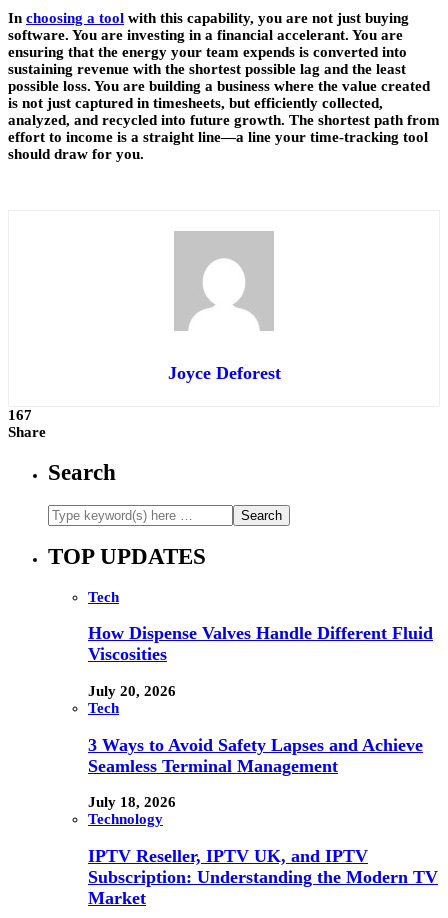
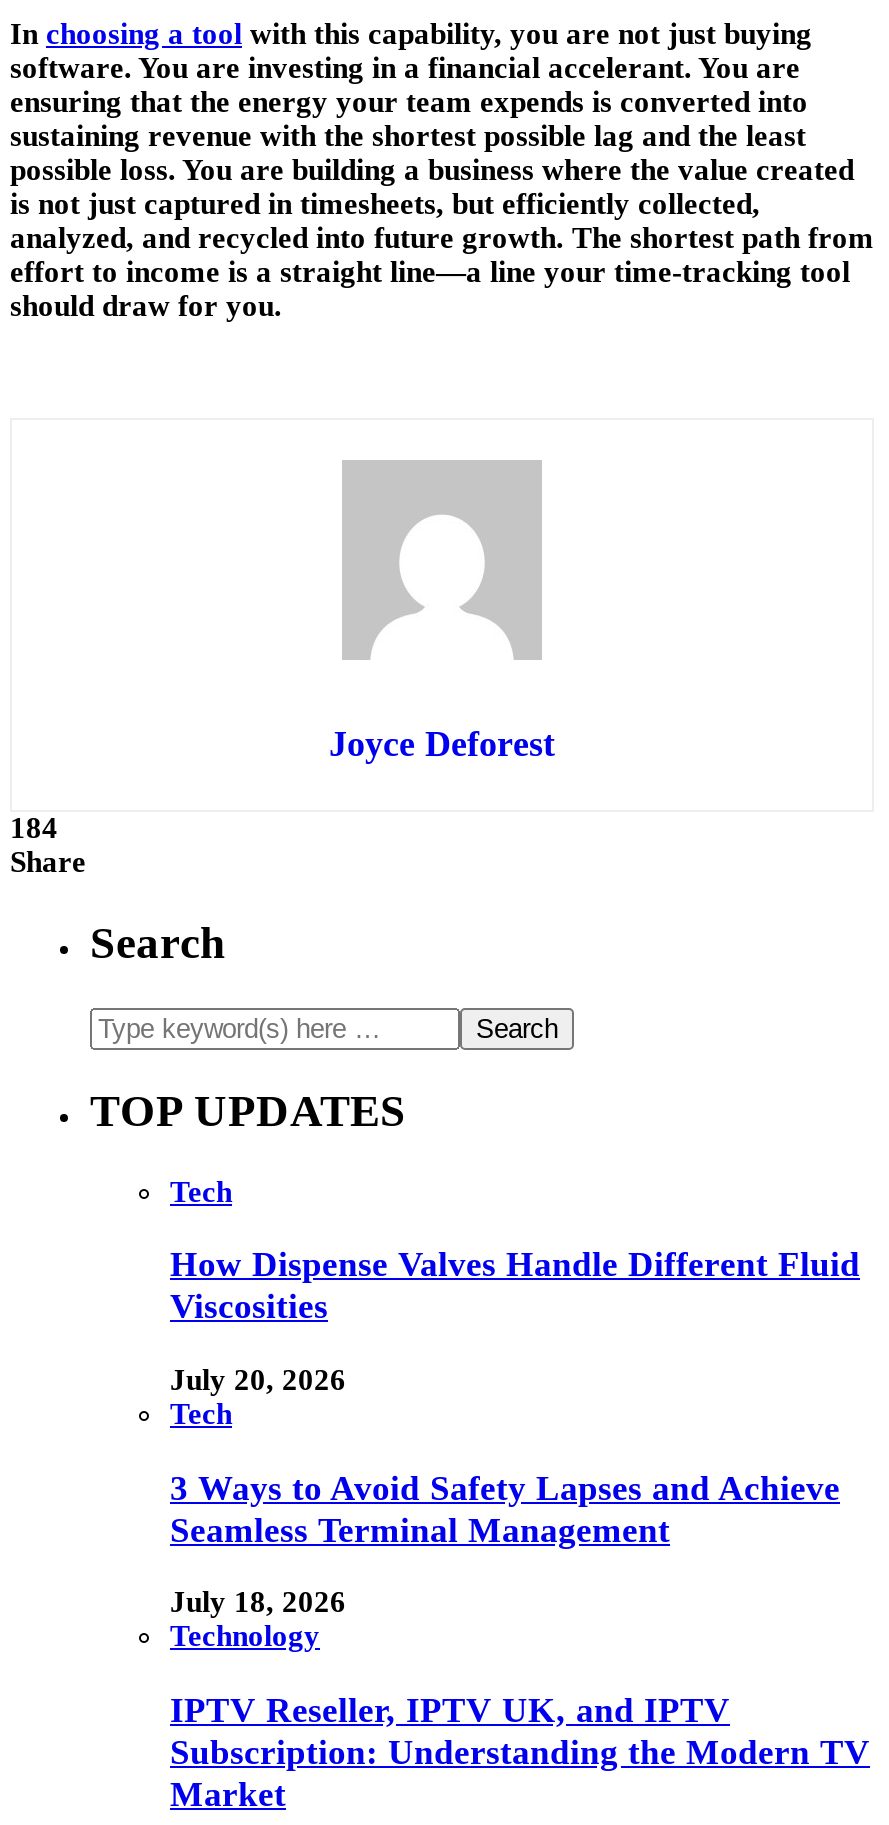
[8,407,32,423] 167 -> [10,812,58,844] 184

